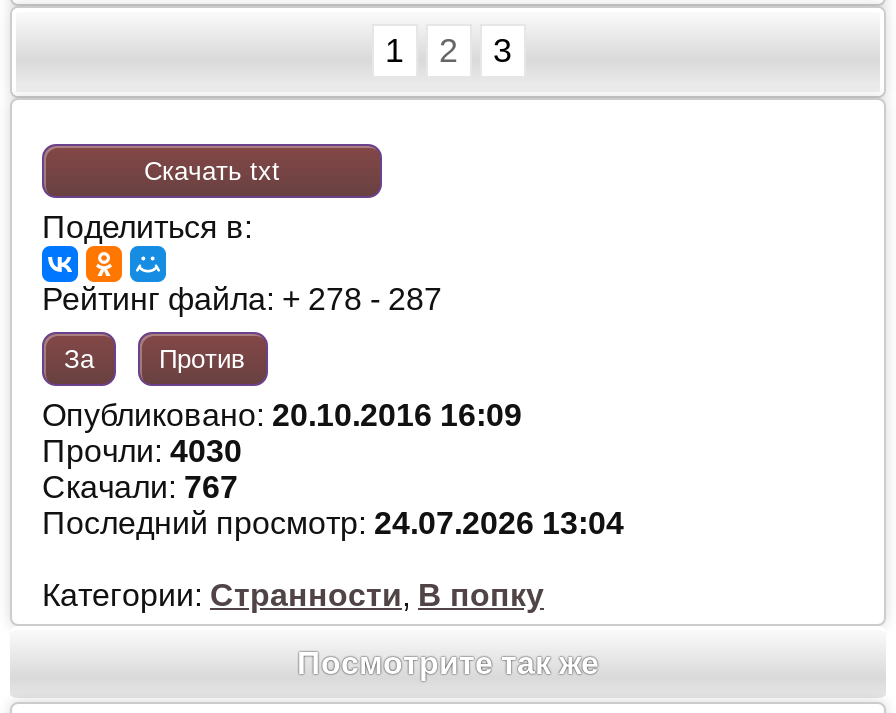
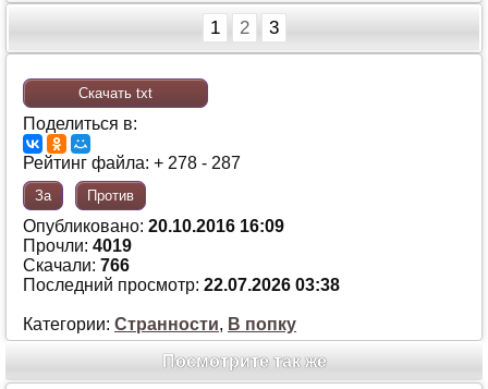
[42,434,242,468] Прочли: 4030 -> [23,236,132,255] Прочли: 4019
[42,470,238,504] Скачали: 767 -> [23,256,130,275] Скачали: 766
[42,506,624,540] Последний просмотр: 24.07.2026 13:04 -> [23,276,340,294] Последний просмотр: 22.07.2026 03:38

